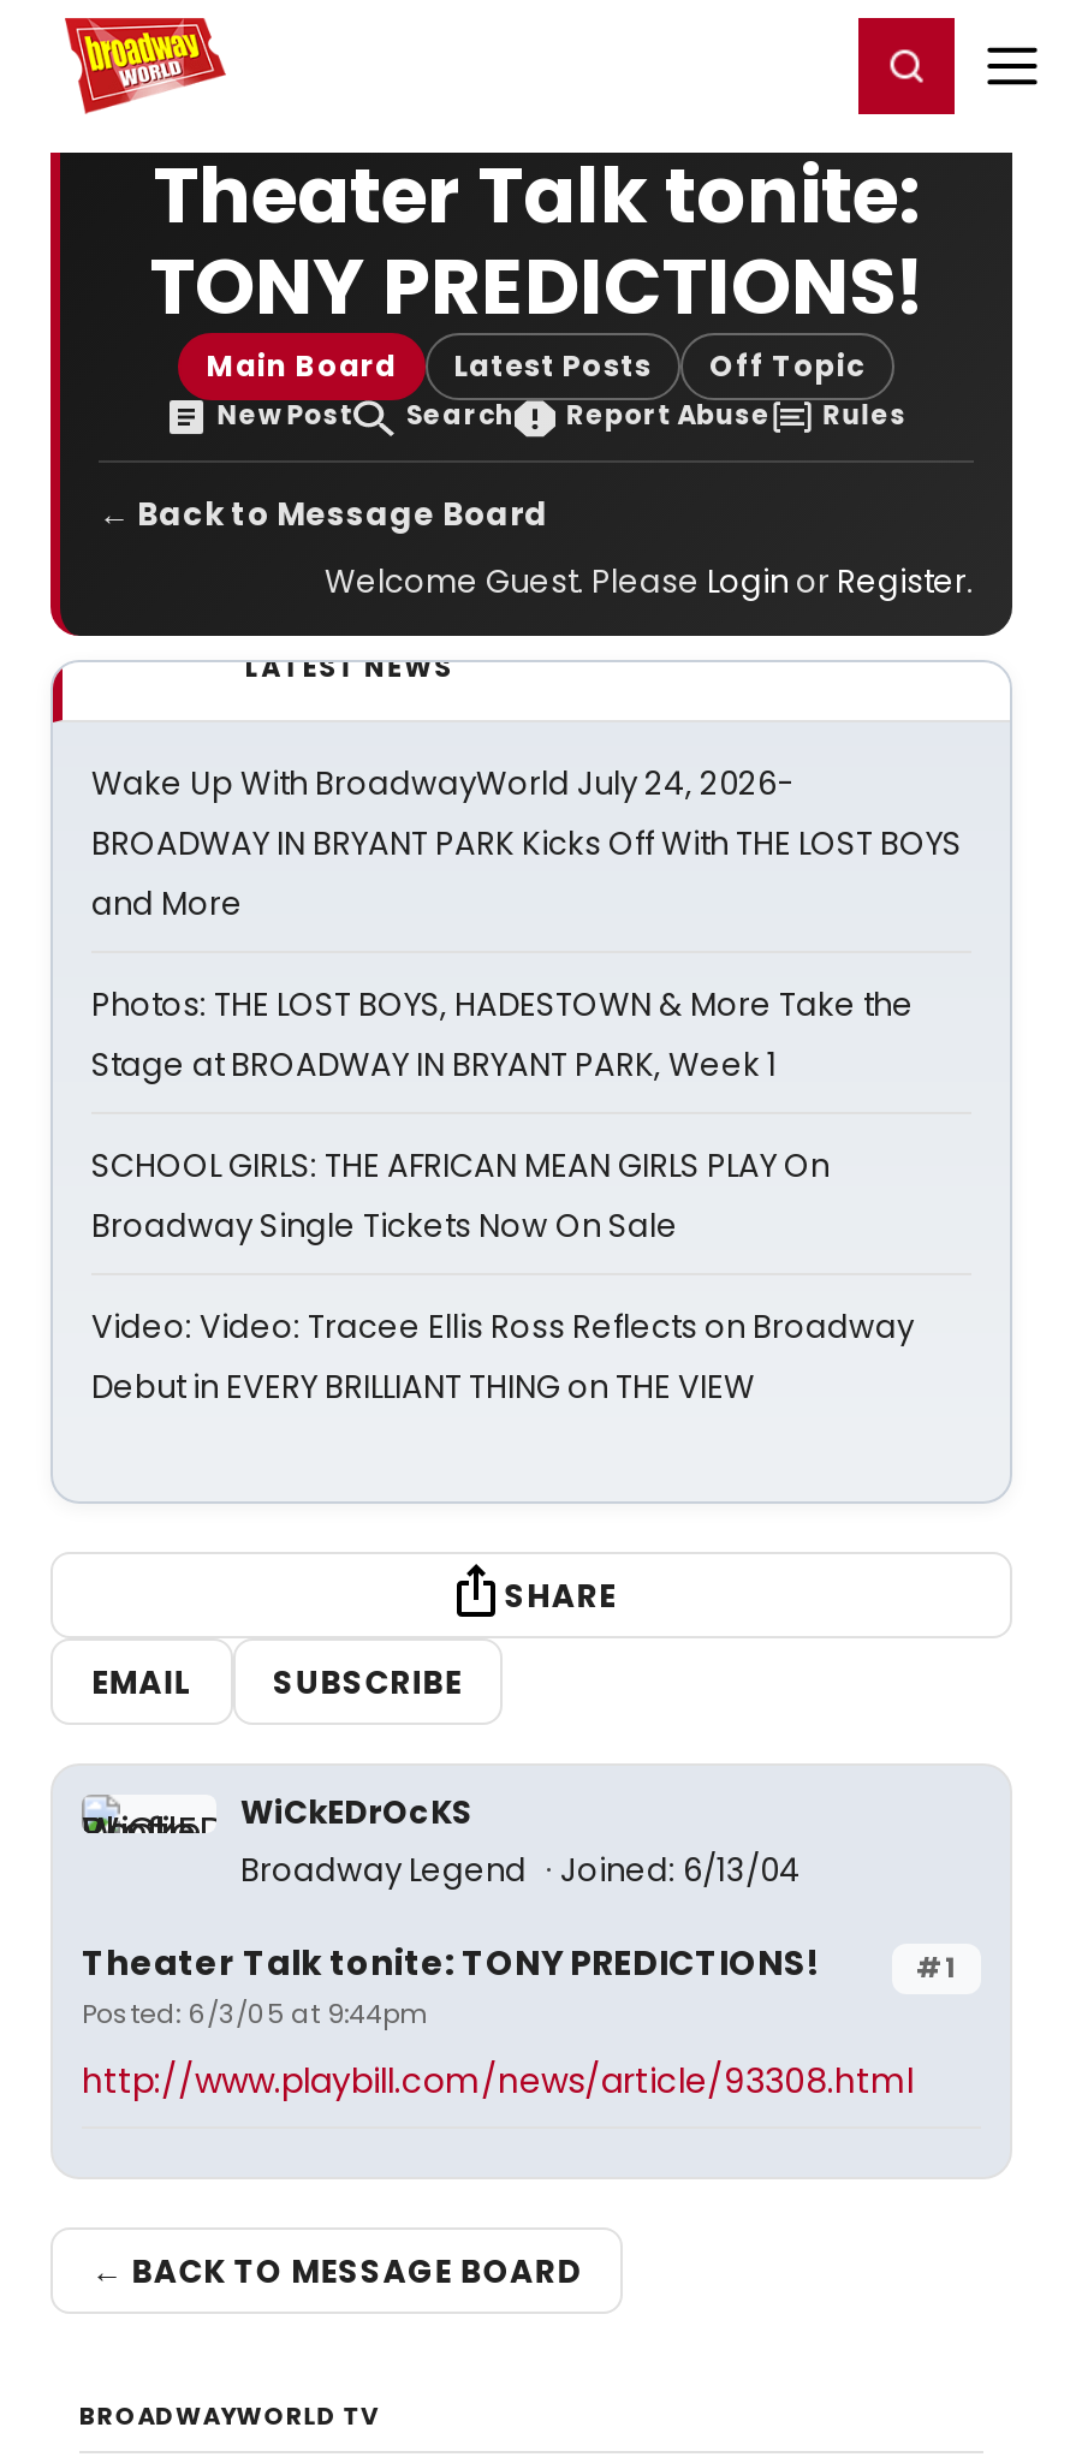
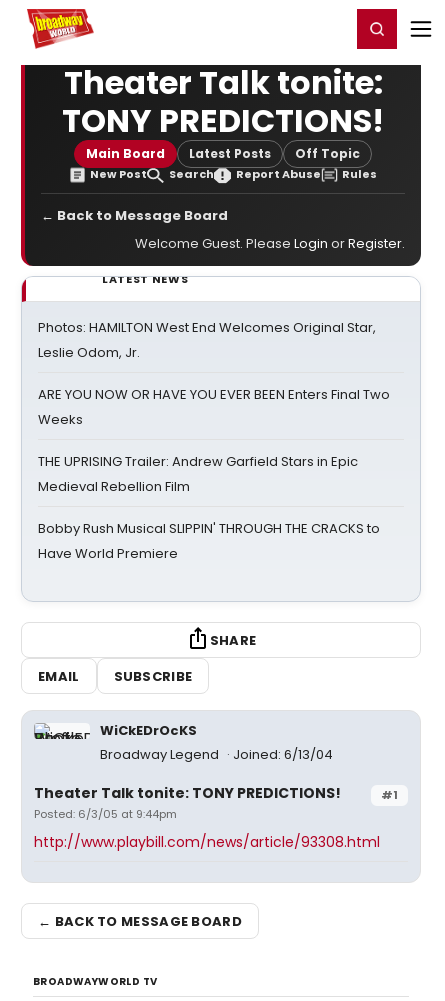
[91,761,962,927] Wake Up With BroadwayWorld July 24, 2026- | BROADWAY IN BRYANT PARK Kicks Off With THE LOST BOYS | and More -> [38,318,376,362] Photos: HAMILTON West End Welcomes Original Star, | Leslie Odom, Jr.
[91,982,914,1088] Photos: THE LOST BOYS, HADESTOWN & More Take the | Stage at BROADWAY IN BRYANT PARK, Week 1 -> [38,385,390,429] ARE YOU NOW OR HAVE YOU EVER BEEN Enters Final Two | Weeks
[91,1143,830,1249] SCHOOL GIRLS: THE AFRICAN MEAN GIRLS PLAY On | Broadway Single Tickets Now On Sale -> [38,452,358,496] THE UPRISING Trailer: Andrew Garfield Stars in Epic | Medieval Rebellion Film
[91,1304,914,1410] Video: Video: Tracee Ellis Ross Reflects on Broadway | Debut in EVERY BRILLIANT THING on THE VIEW -> [38,519,380,563] Bobby Rush Musical SLIPPIN' THROUGH THE CRACKS to | Have World Premiere

